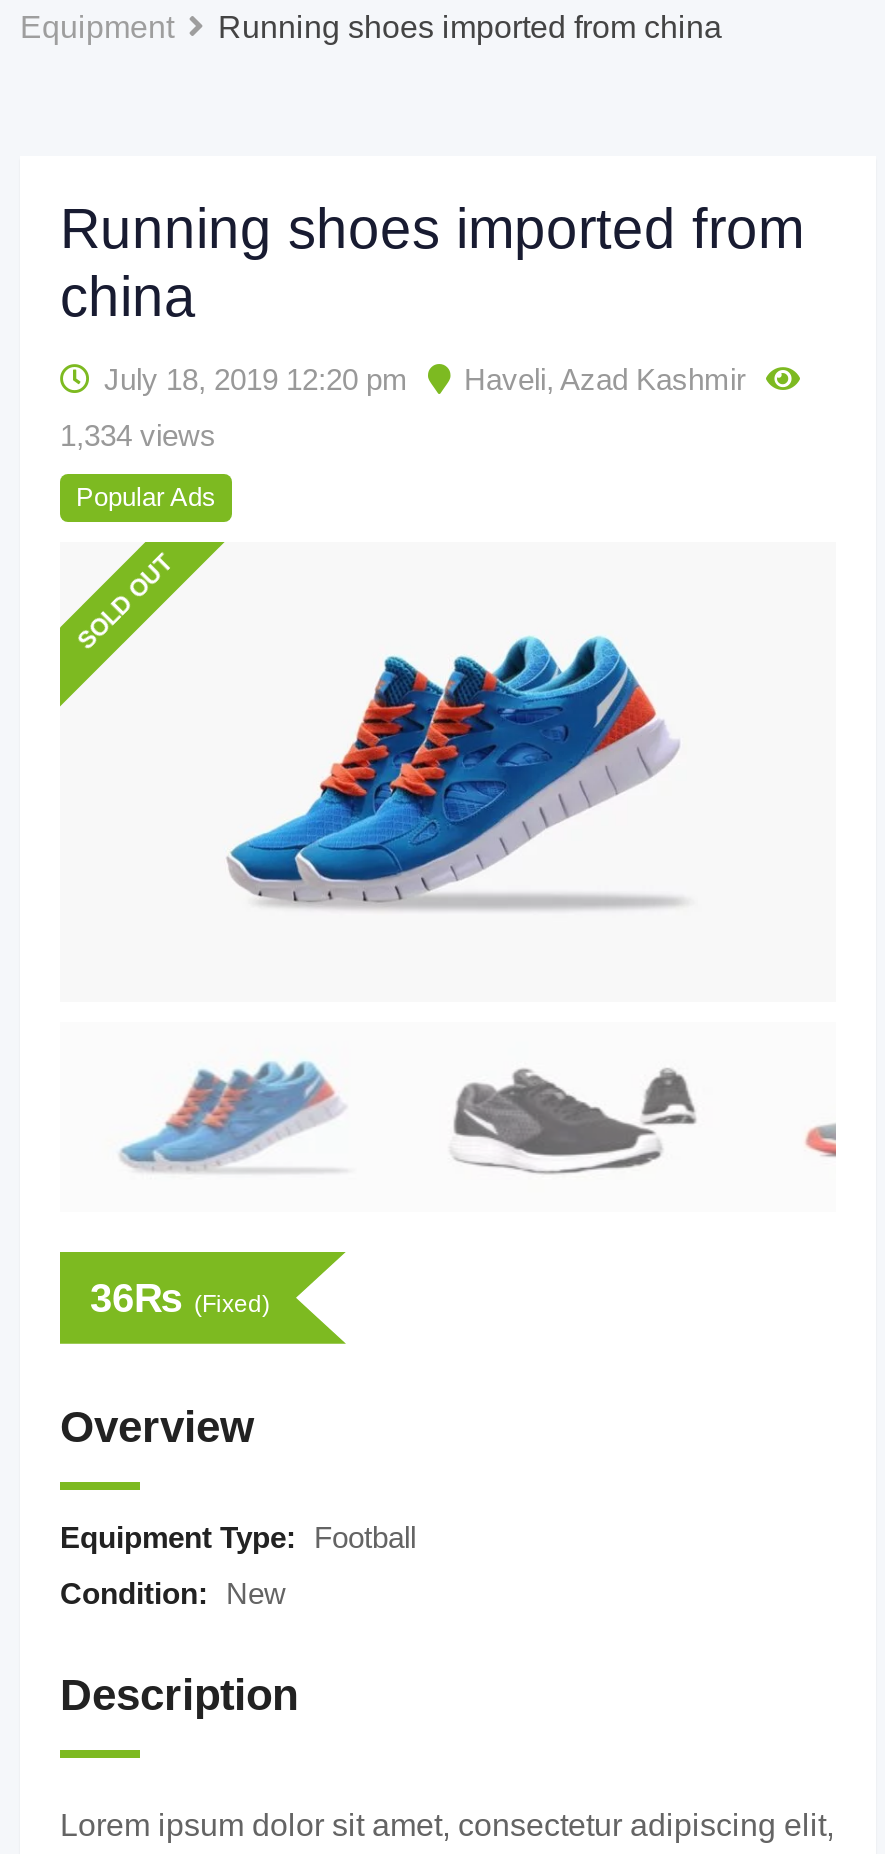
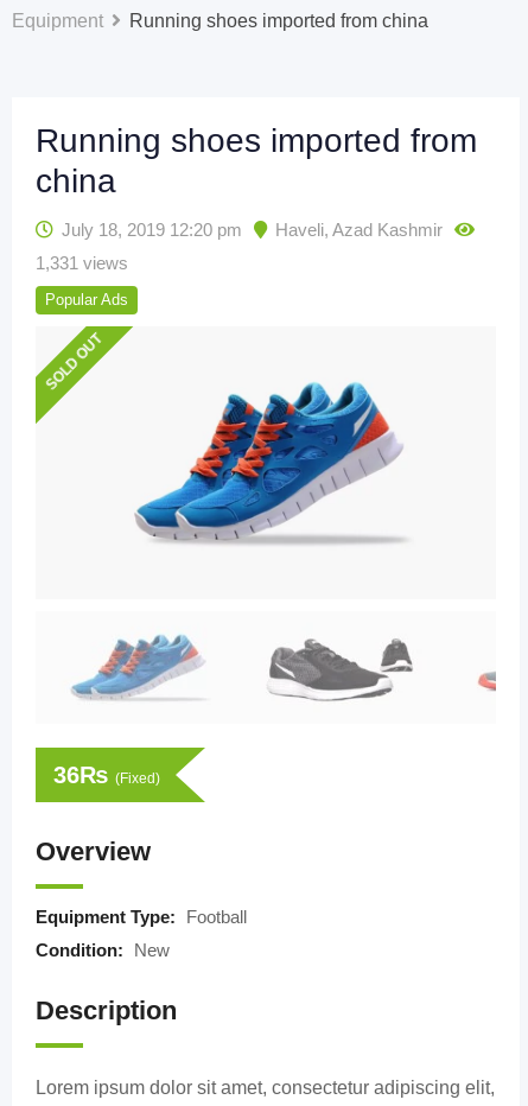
[60,418,216,452] 1,334 views -> [36,253,128,273] 1,331 views

